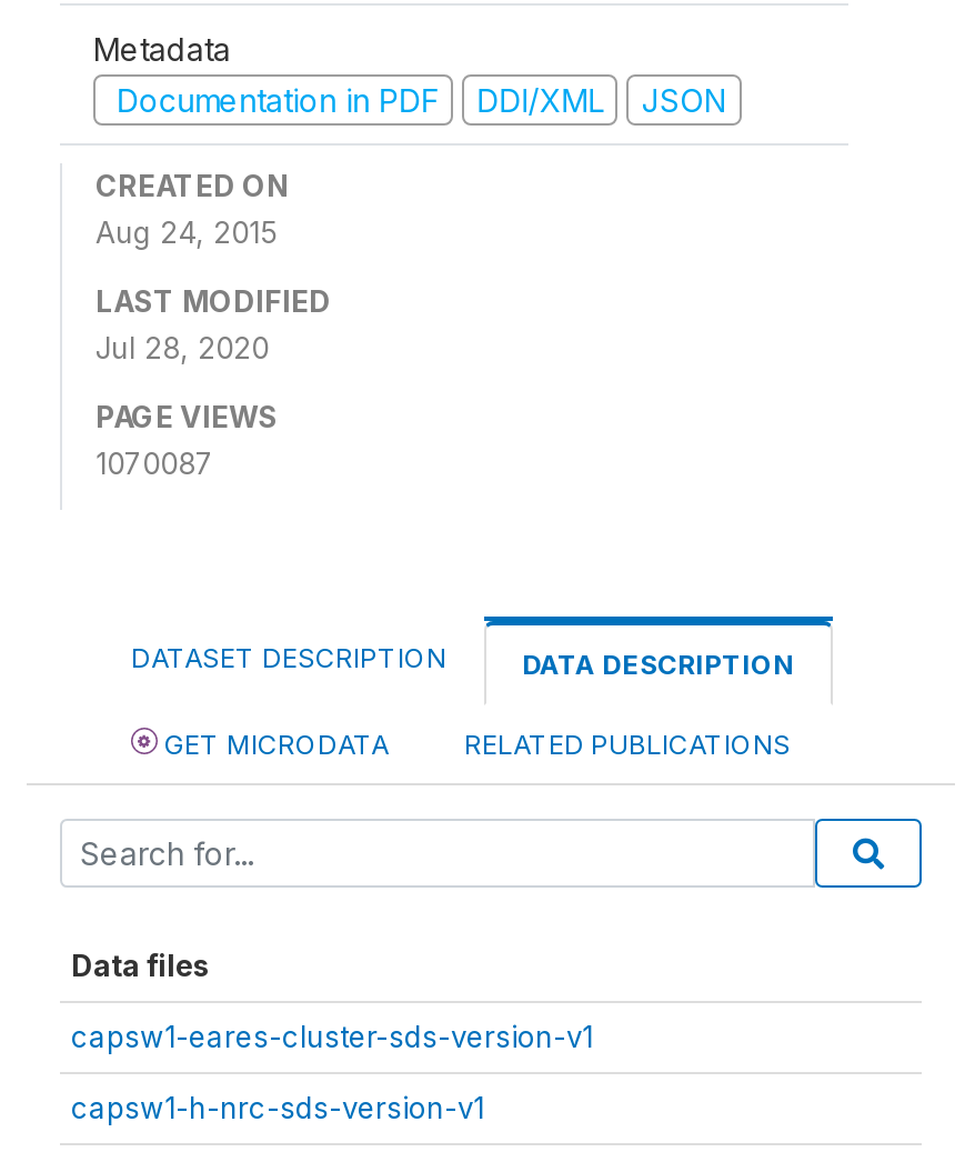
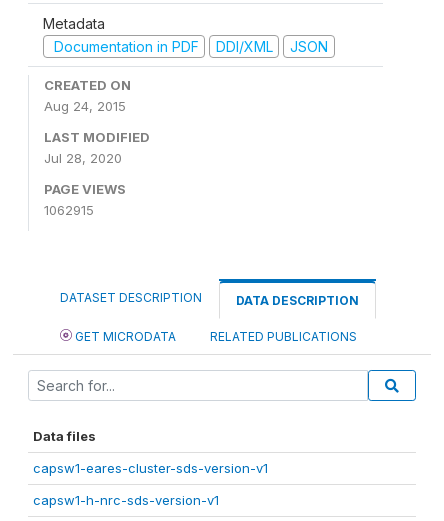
[96,445,213,481] 1070087 -> [44,202,94,218] 1062915

